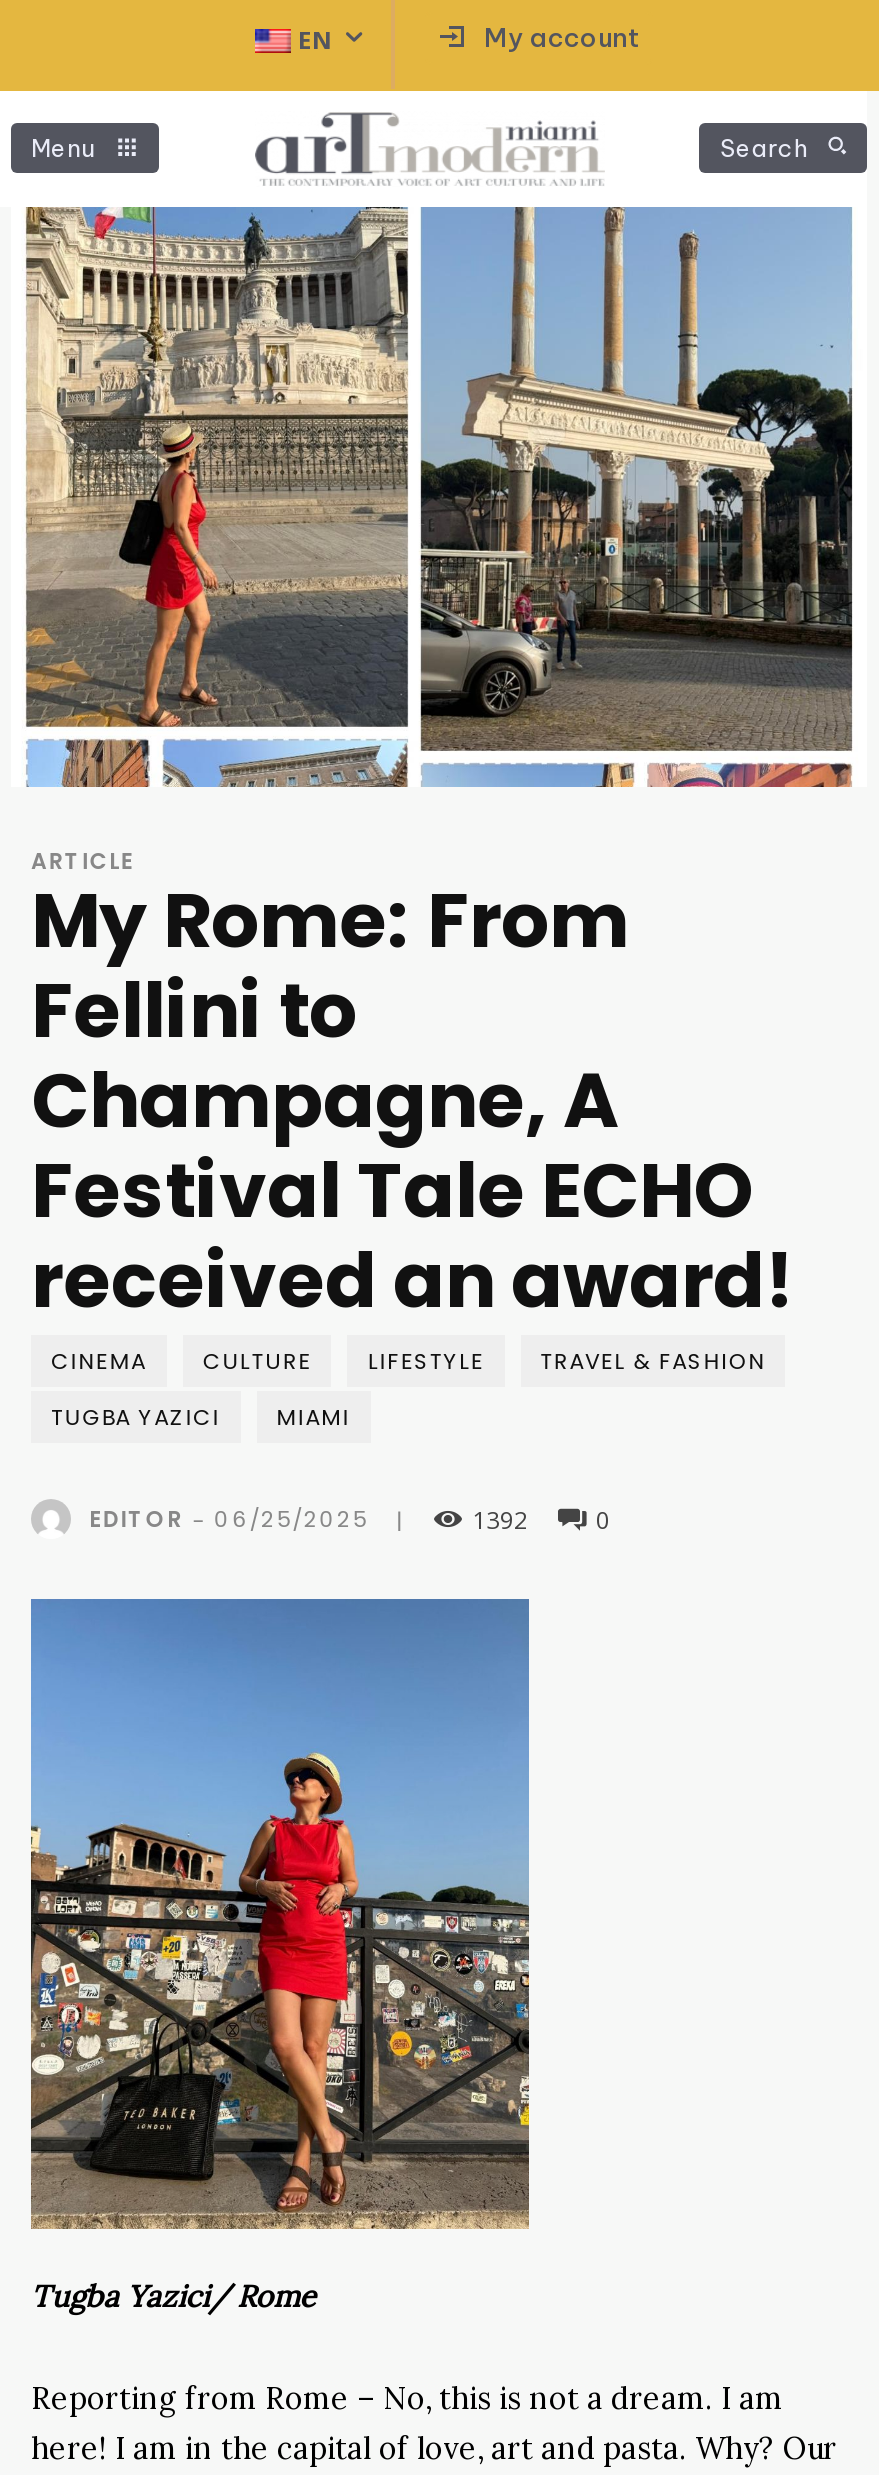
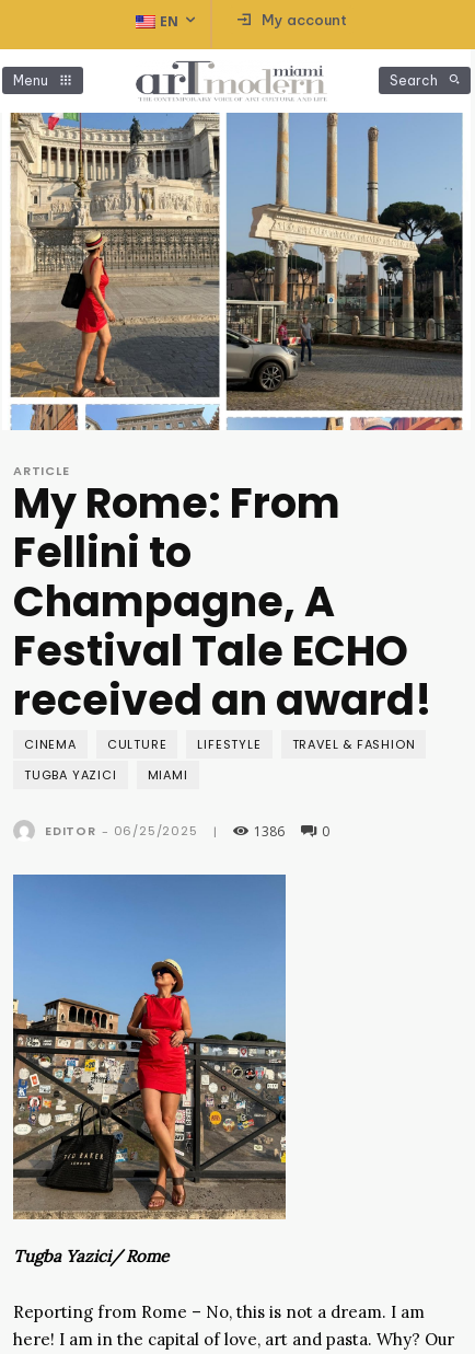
[472,1502,610,1536] 1392 0 -> [254,821,330,840] 1386 0

